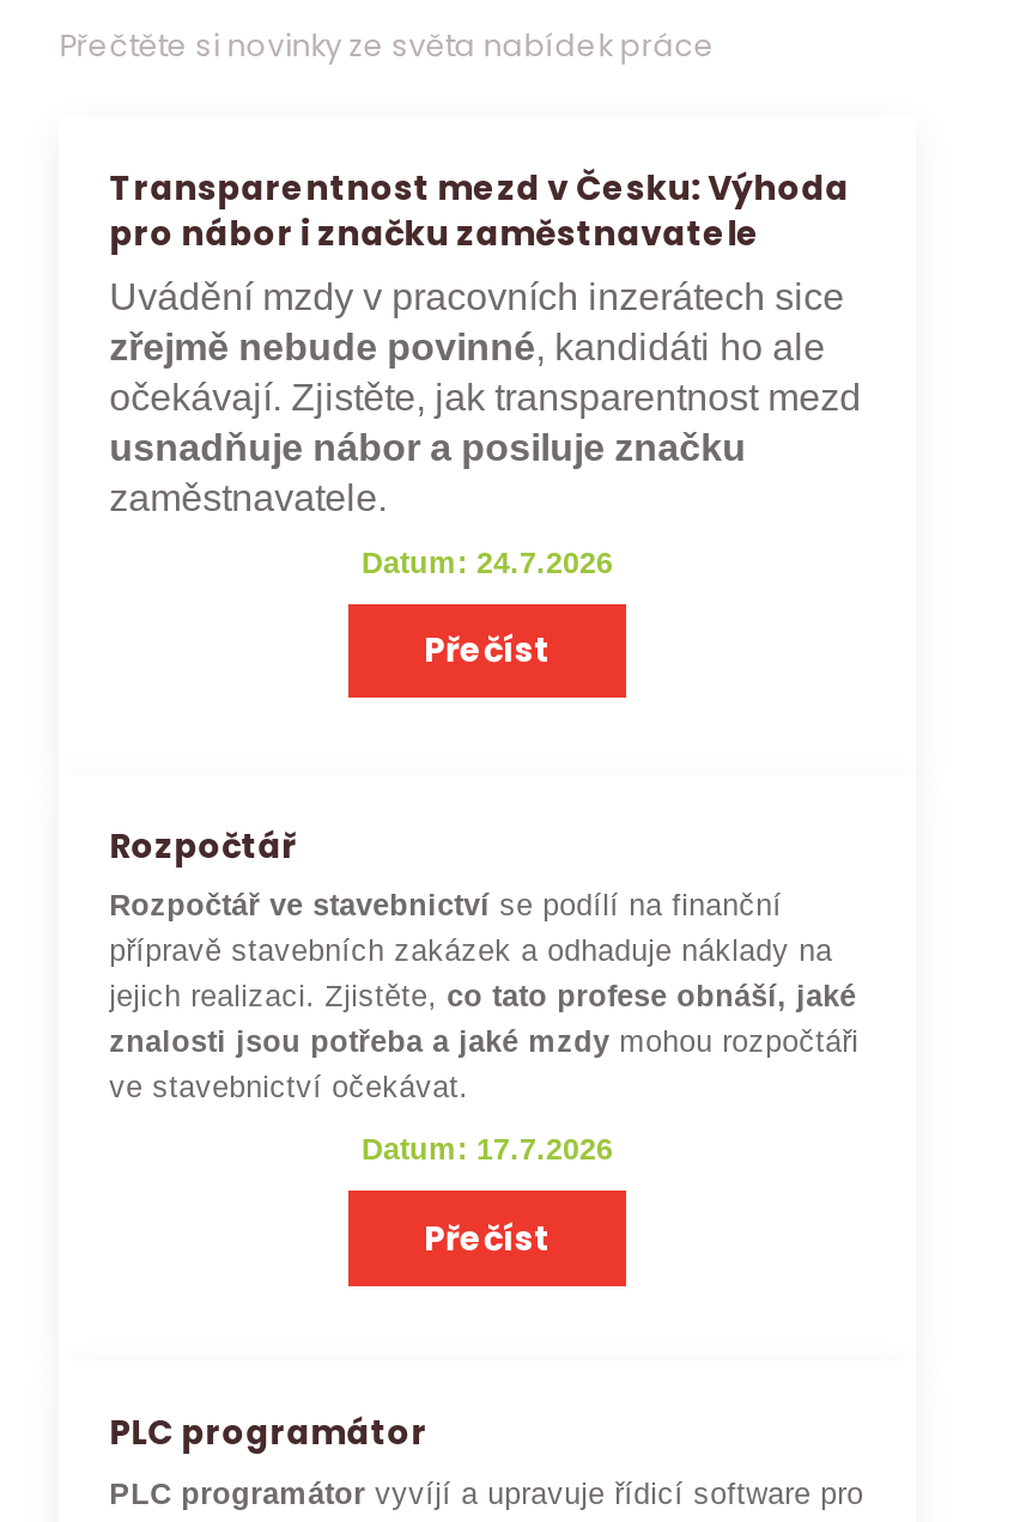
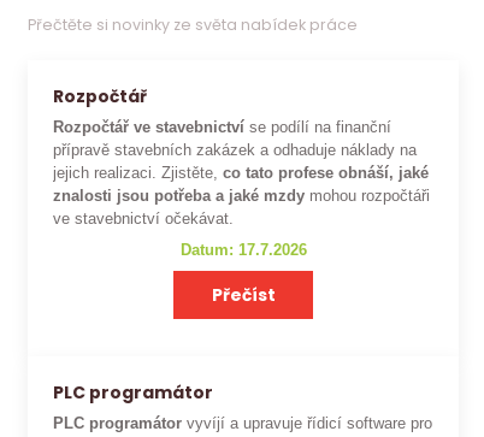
[109,163,861,675] Transparentnost mezd v Česku: Výhoda | pro nábor i značku zaměstnavatele | Uvádění mzdy v pracovních inzerátech sice | zřejmě nebude povinné, kandidáti ho ale | očekávají. Zjistěte, jak transparentnost mezd | usnadňuje nábor a posiluje značku | zaměstnavatele. | Datum: 24.7.2026 | Přečíst -> none

